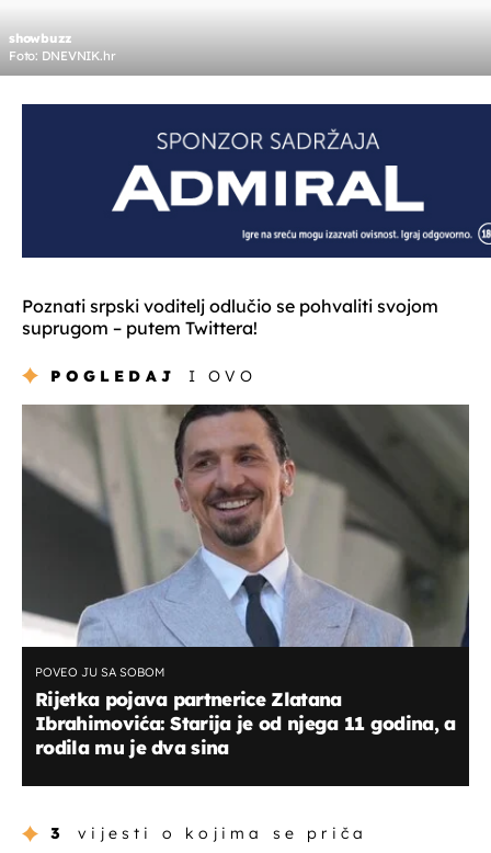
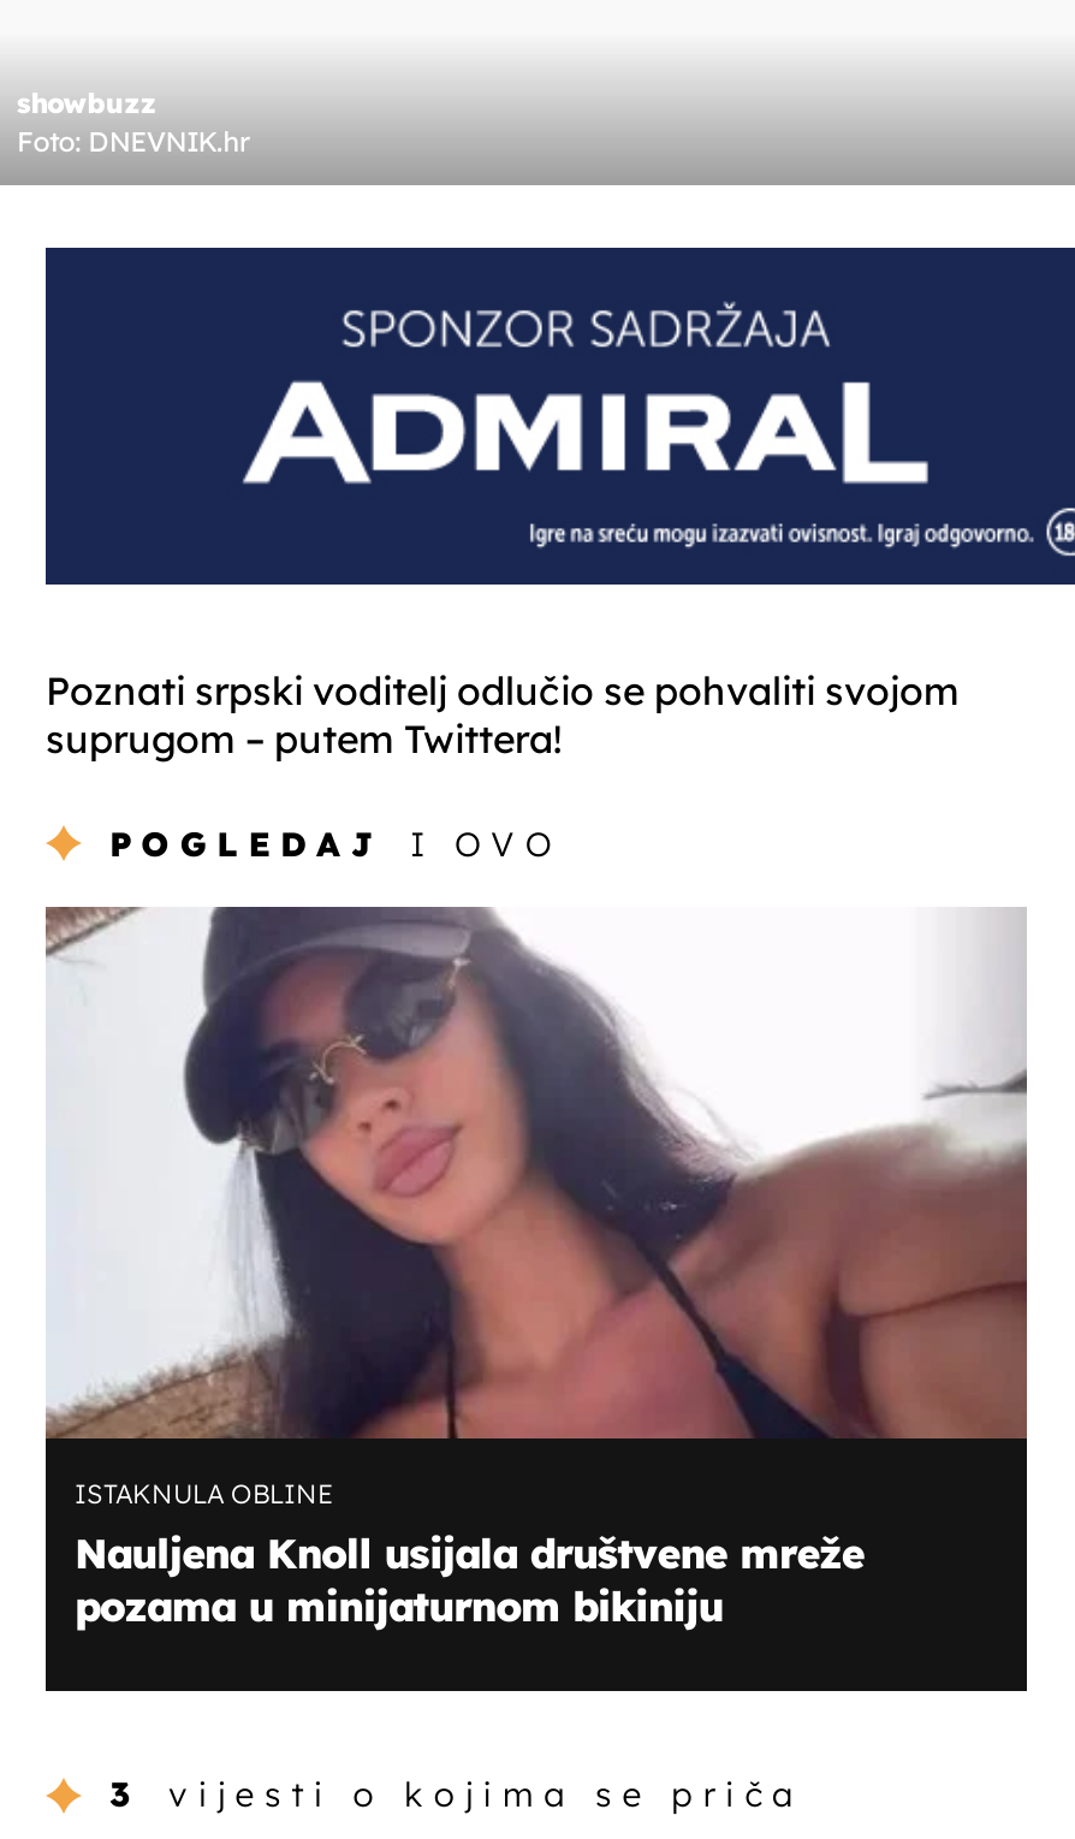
[21,403,470,759] [image] | POVEO JU SA SOBOM | Rijetka pojava partnerice Zlatana | Ibrahimovića: Starija je od njega 11 godina, a | rodila mu je dva sina -> [46,904,1029,1631] [image] | ISTAKNULA OBLINE | Nauljena Knoll usijala društvene mreže | pozama u minijaturnom bikiniju

